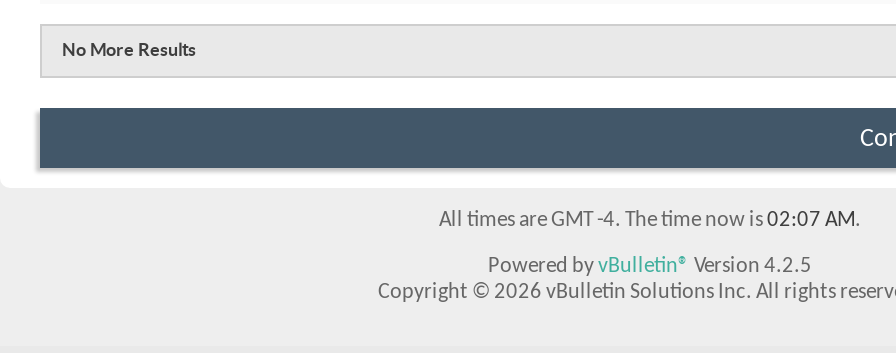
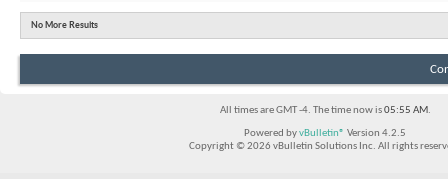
[439,210,861,232] All times are GMT -4. The time now is 02:07 AM. -> [219,105,430,116] All times are GMT -4. The time now is 05:55 AM.

